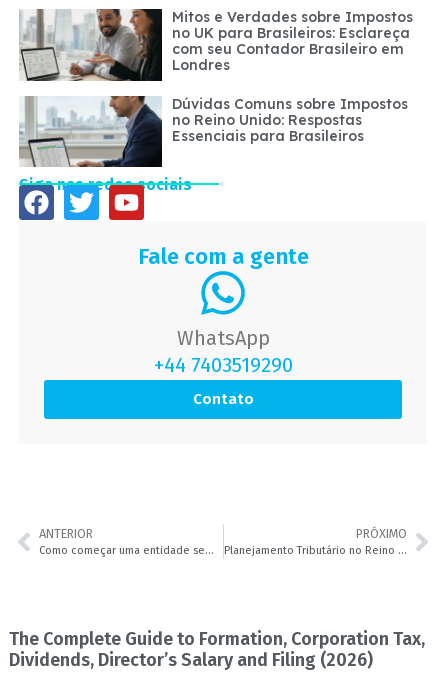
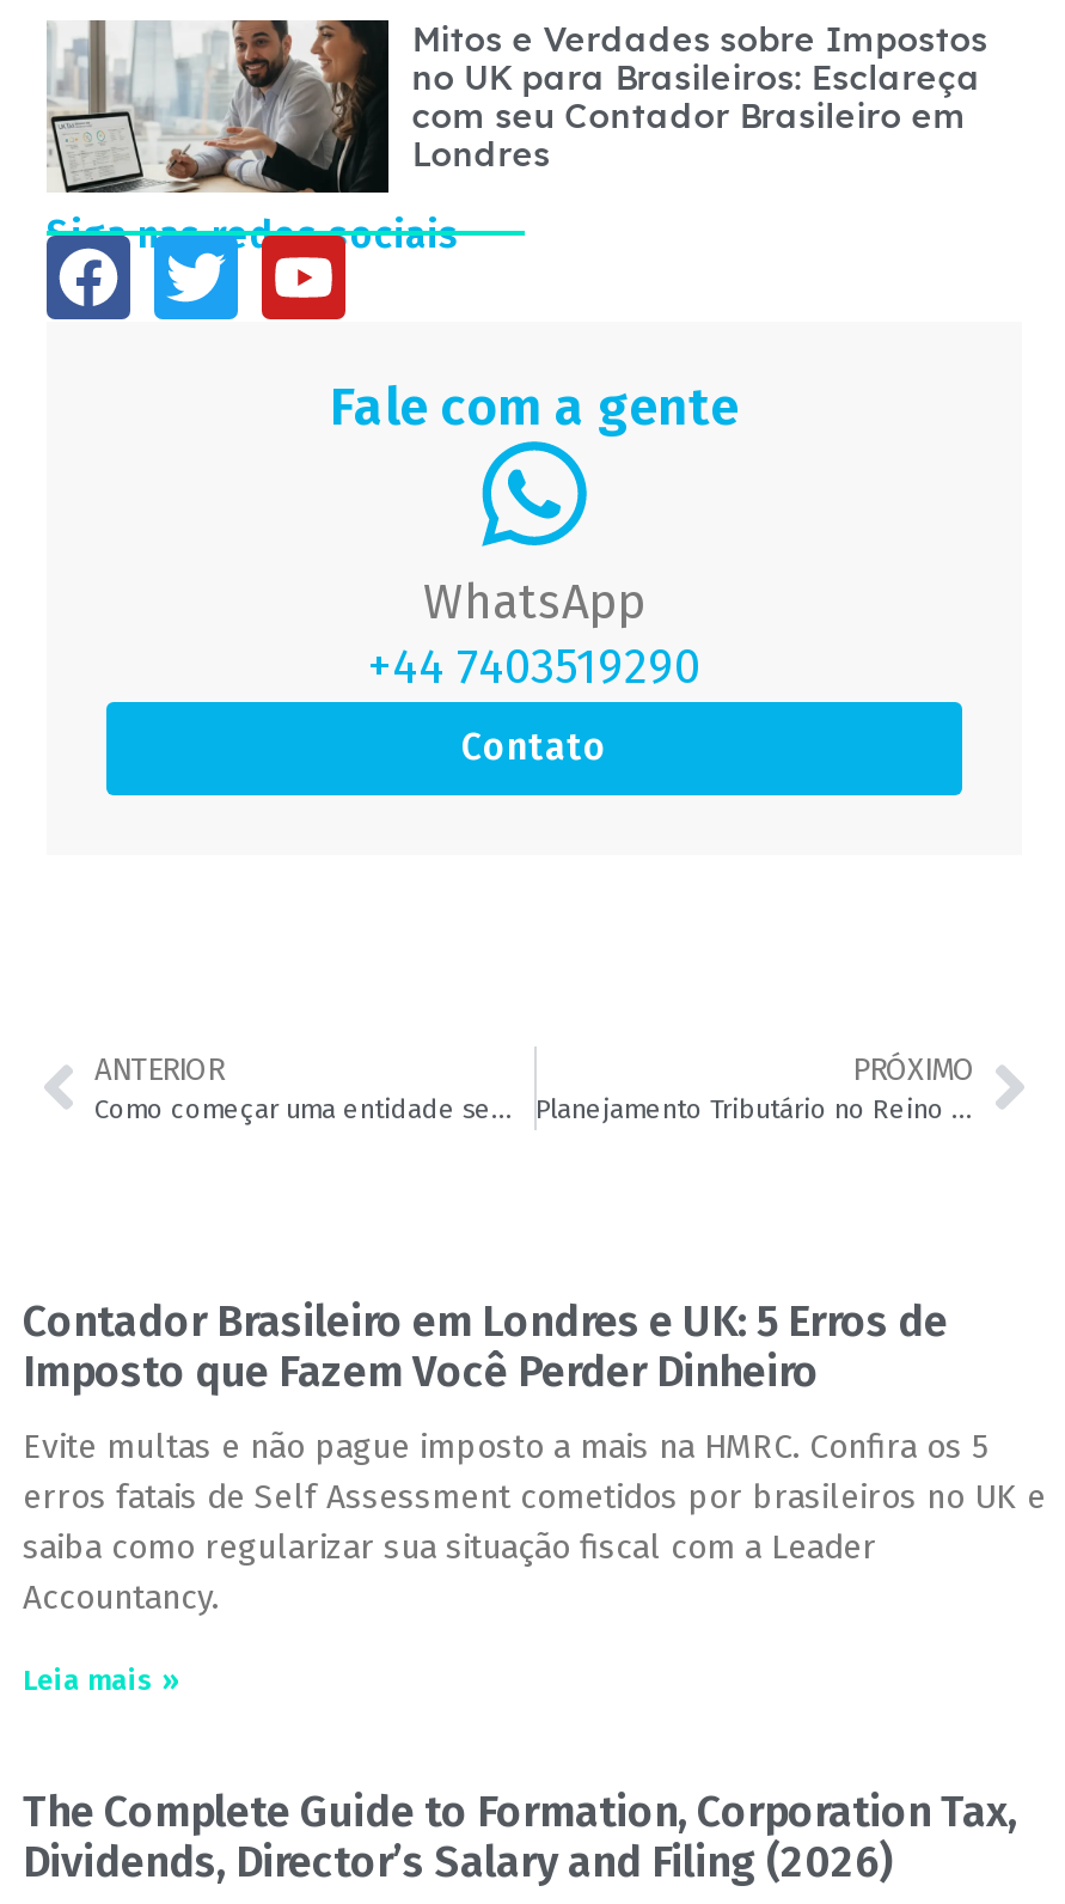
[20,95,408,168] [image] | Dúvidas Comuns sobre Impostos | no Reino Unido: Respostas | Essenciais para Brasileiros -> none
moved [39,243,407,541] -> [94,374,974,1087]: [image] | Fale com a gente | WhatsApp | +44 7403519290 | Contato | ANTERIOR | PRÓXIMO
none -> [23,1295,1046,1697] Contador Brasileiro em Londres e UK: 5 Erros de | Imposto que Fazem Você Perder Dinheiro | Evite multas e não pague imposto a mais na HMRC. Confira os 5 | erros fatais de Self Assessment cometidos por brasileiros no UK e | saiba como regularizar sua situação fiscal com a Leader | Accountancy. | Leia mais »

